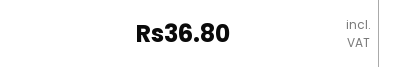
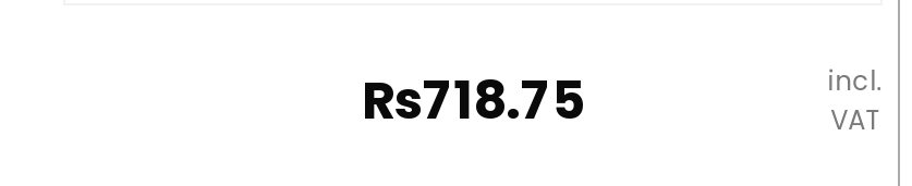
[136,17,230,50] Rs36.80 -> [362,64,584,136] Rs718.75

